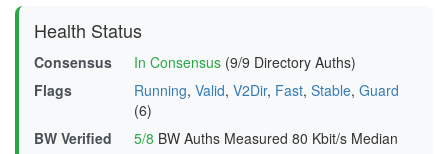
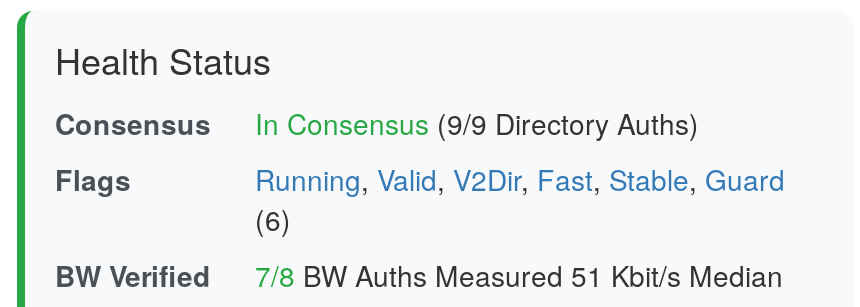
[134,128,398,148] 5/8 BW Auths Measured 80 Kbit/s Median -> [255,255,783,295] 7/8 BW Auths Measured 51 Kbit/s Median

